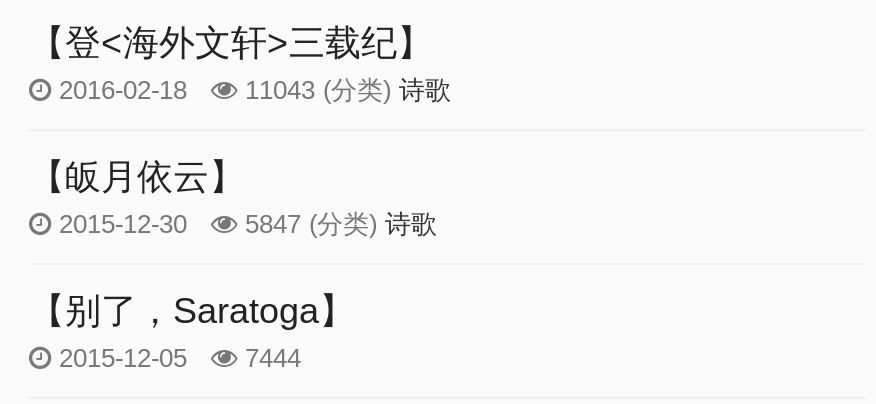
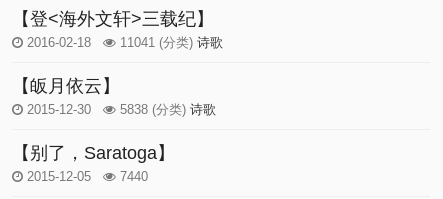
[51,75,451,105] 2016-02-18 11043 (分类)诗歌 -> [23,35,223,50] 2016-02-18 11041 (分类)诗歌
[51,209,437,239] 2015-12-30 5847 (分类)诗歌 -> [23,102,216,117] 2015-12-30 5838 (分类)诗歌
[51,343,301,373] 2015-12-05 7444 -> [23,169,148,184] 2015-12-05 7440

